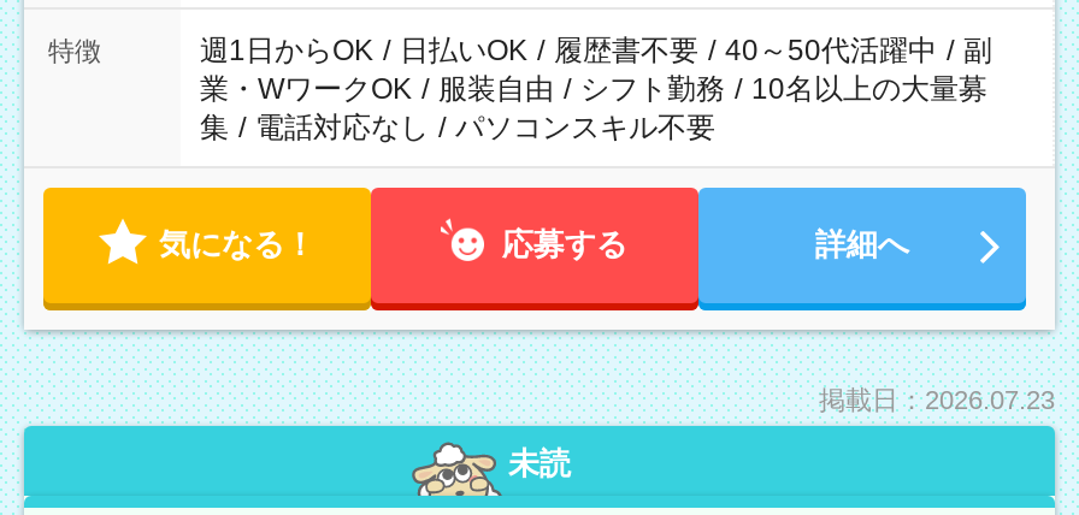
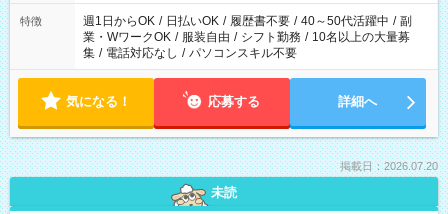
[819,385,1055,414] 掲載日：2026.07.23 -> [340,160,438,172] 掲載日：2026.07.20

